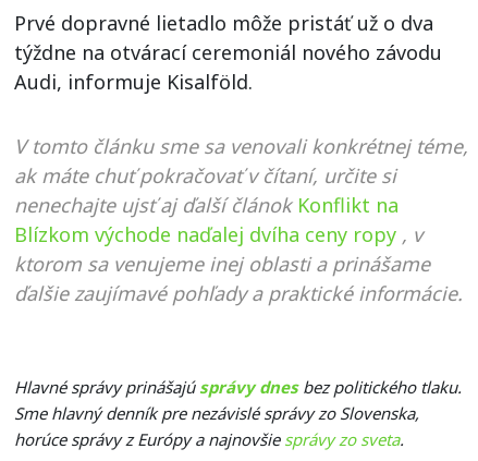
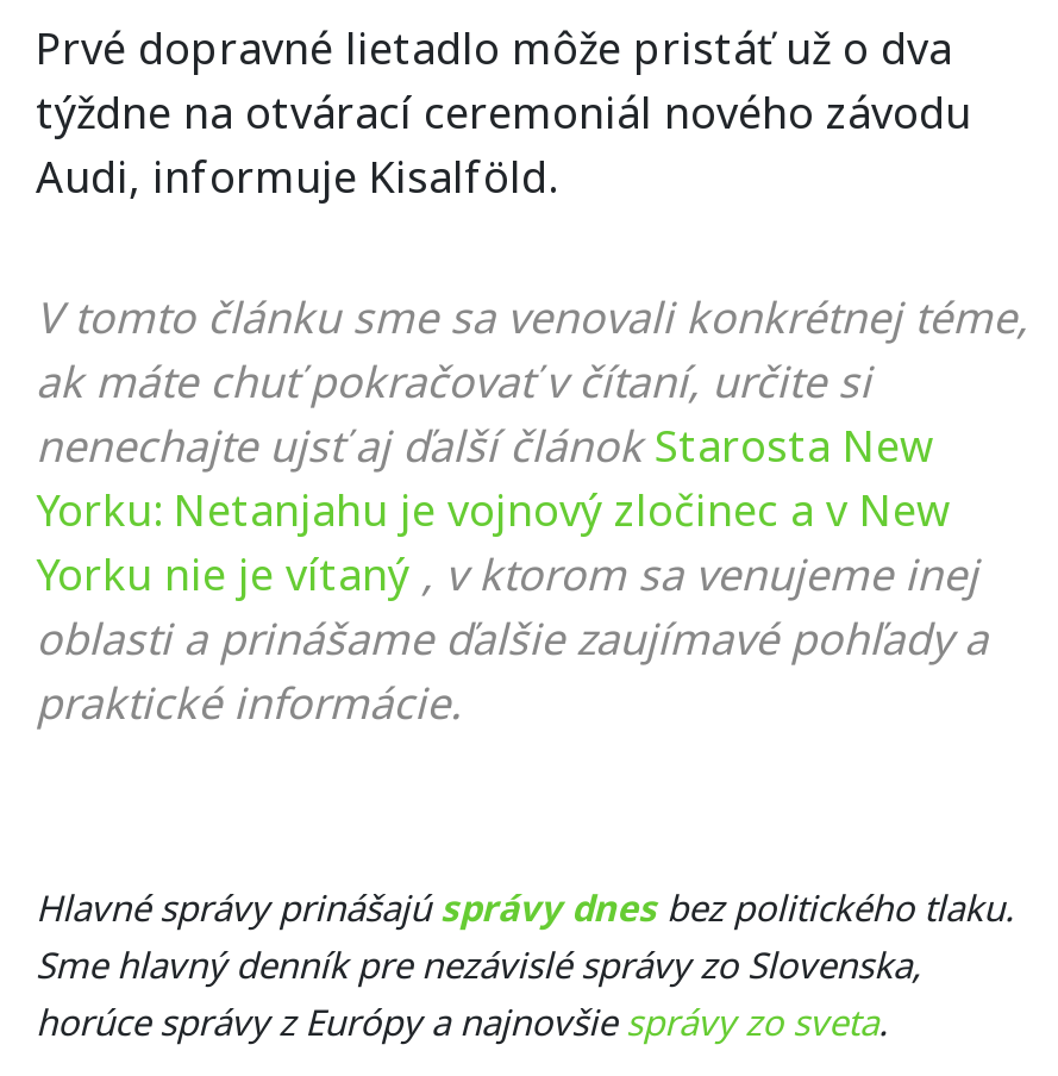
[14,192,463,306] nenechajte ujsť aj ďalší článok Konflikt na | Blízkom východe naďalej dvíha ceny ropy , v | ktorom sa venujeme inej oblasti a prinášame | ďalšie zaujímavé pohľady a praktické informácie. -> [36,417,988,731] nenechajte ujsť aj ďalší článok Starosta New | Yorku: Netanjahu je vojnový zločinec a v New | Yorku nie je vítaný , v ktorom sa venujeme inej | oblasti a prinášame ďalšie zaujímavé pohľady a | praktické informácie.

